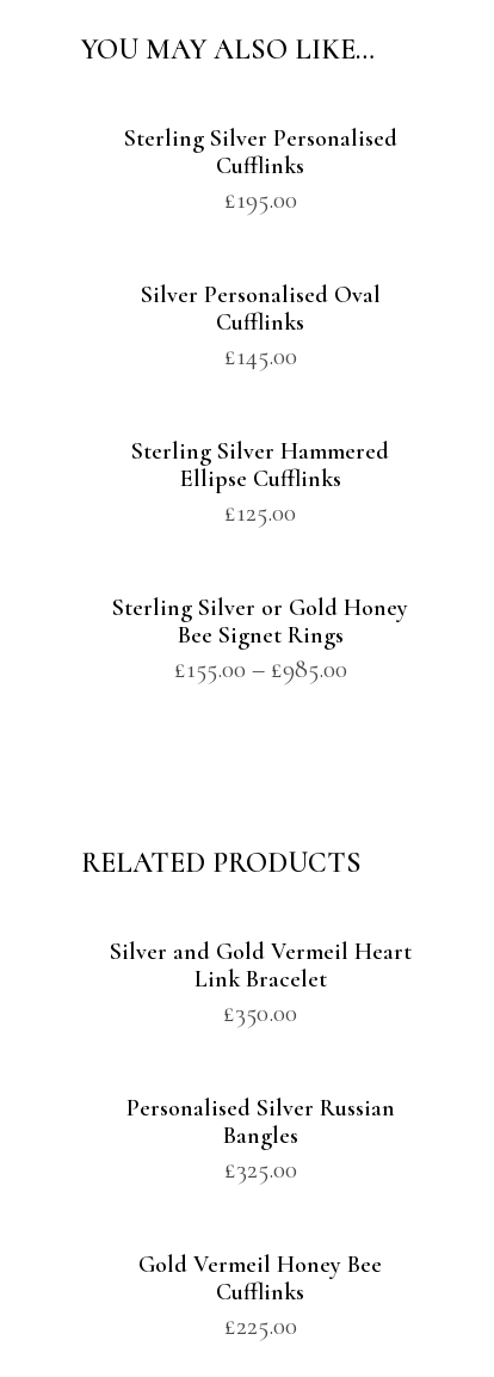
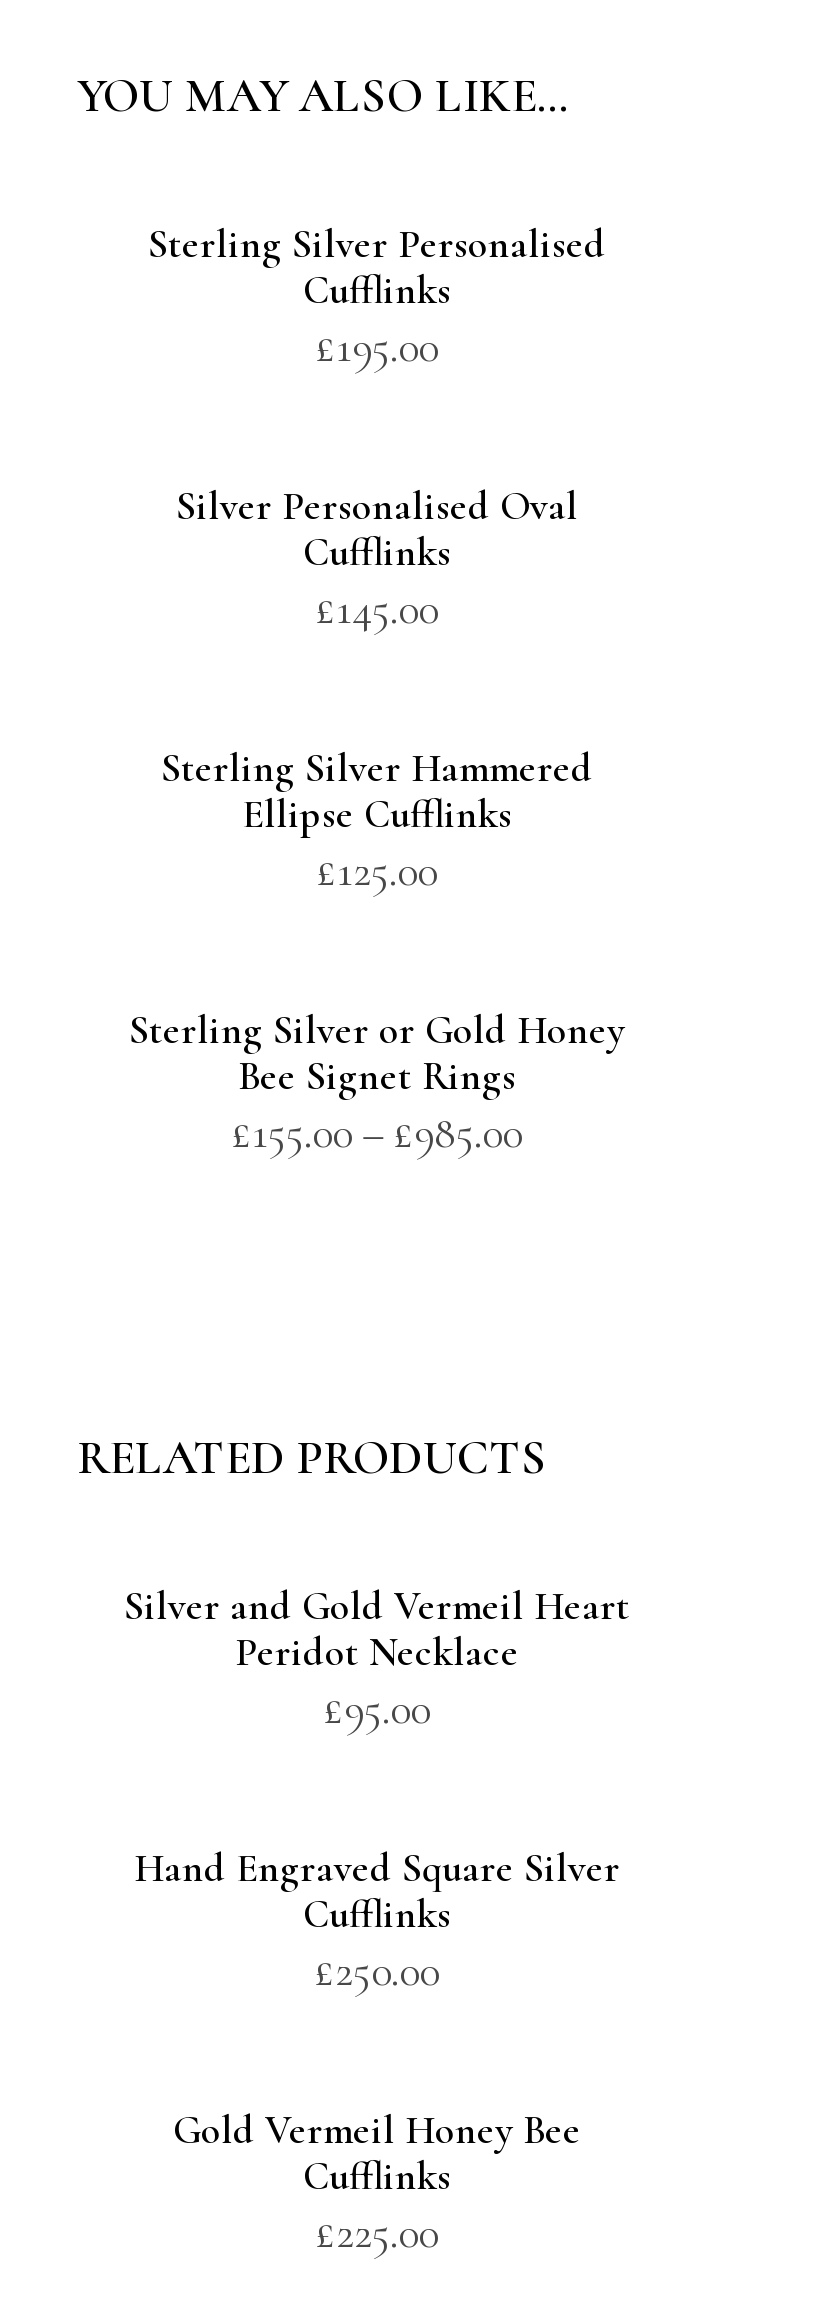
[194,965,326,1028] Link Bracelet | £350.00 -> [235,1629,519,1735] Peridot Necklace | £95.00
[126,1094,394,1185] Personalised Silver Russian | Bangles | £325.00 -> [134,1845,620,1997] Hand Engraved Square Silver | Cufflinks | £250.00

